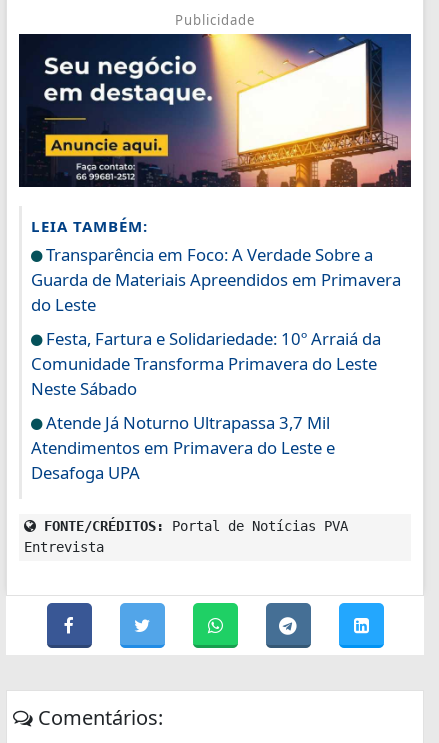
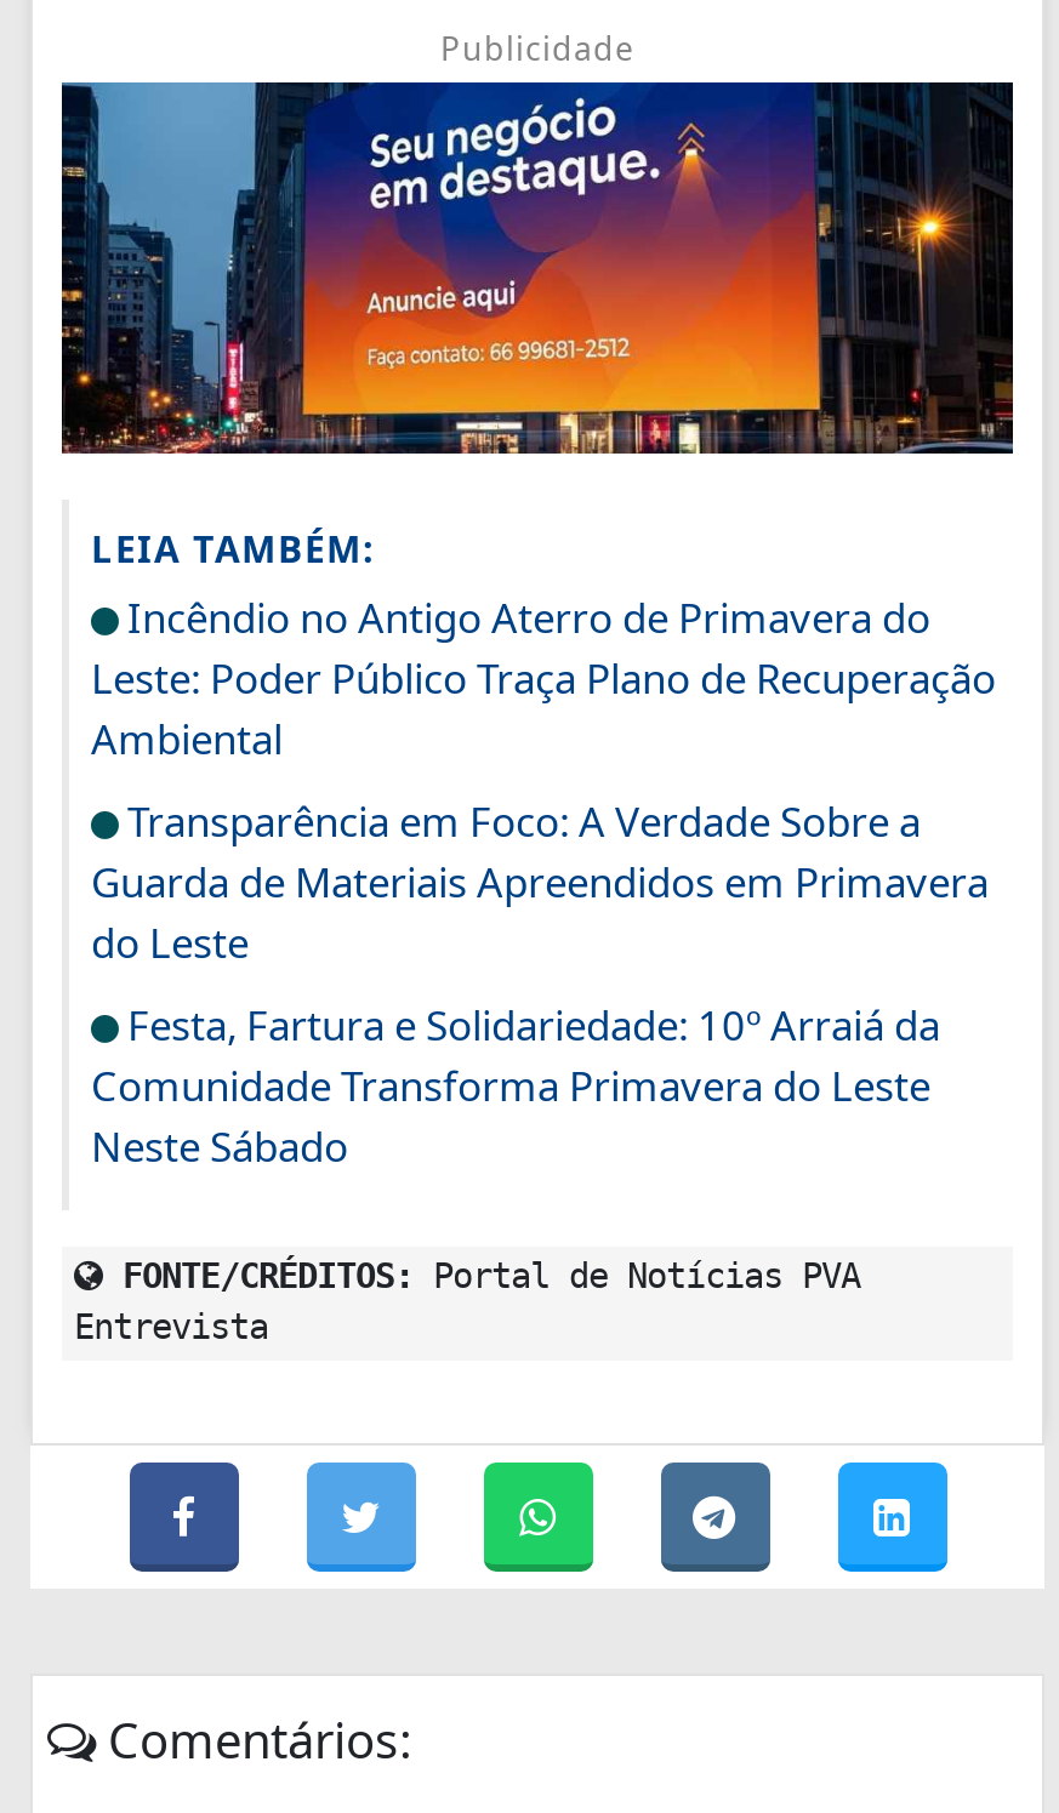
[18,33,412,188] [image] -> [59,80,1015,456] [image]
none -> [91,588,996,765] Incêndio no Antigo Aterro de Primavera do | Leste: Poder Público Traça Plano de Recuperação | Ambiental
moved [31,243,401,400] -> [91,792,989,1173]: Transparência em Foco: A Verdade Sobre a | Guarda de Materiais Apreendidos em Primavera | do Leste | Festa, Fartura e Solidariedade: 10º Arraiá da | Comunidade Transforma Primavera do Leste | Neste Sábado
[31,411,335,484] Atende Já Noturno Ultrapassa 3,7 Mil | Atendimentos em Primavera do Leste e | Desafoga UPA -> none

